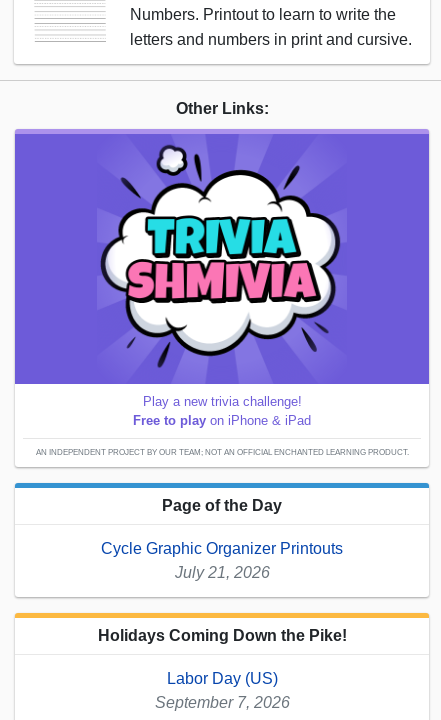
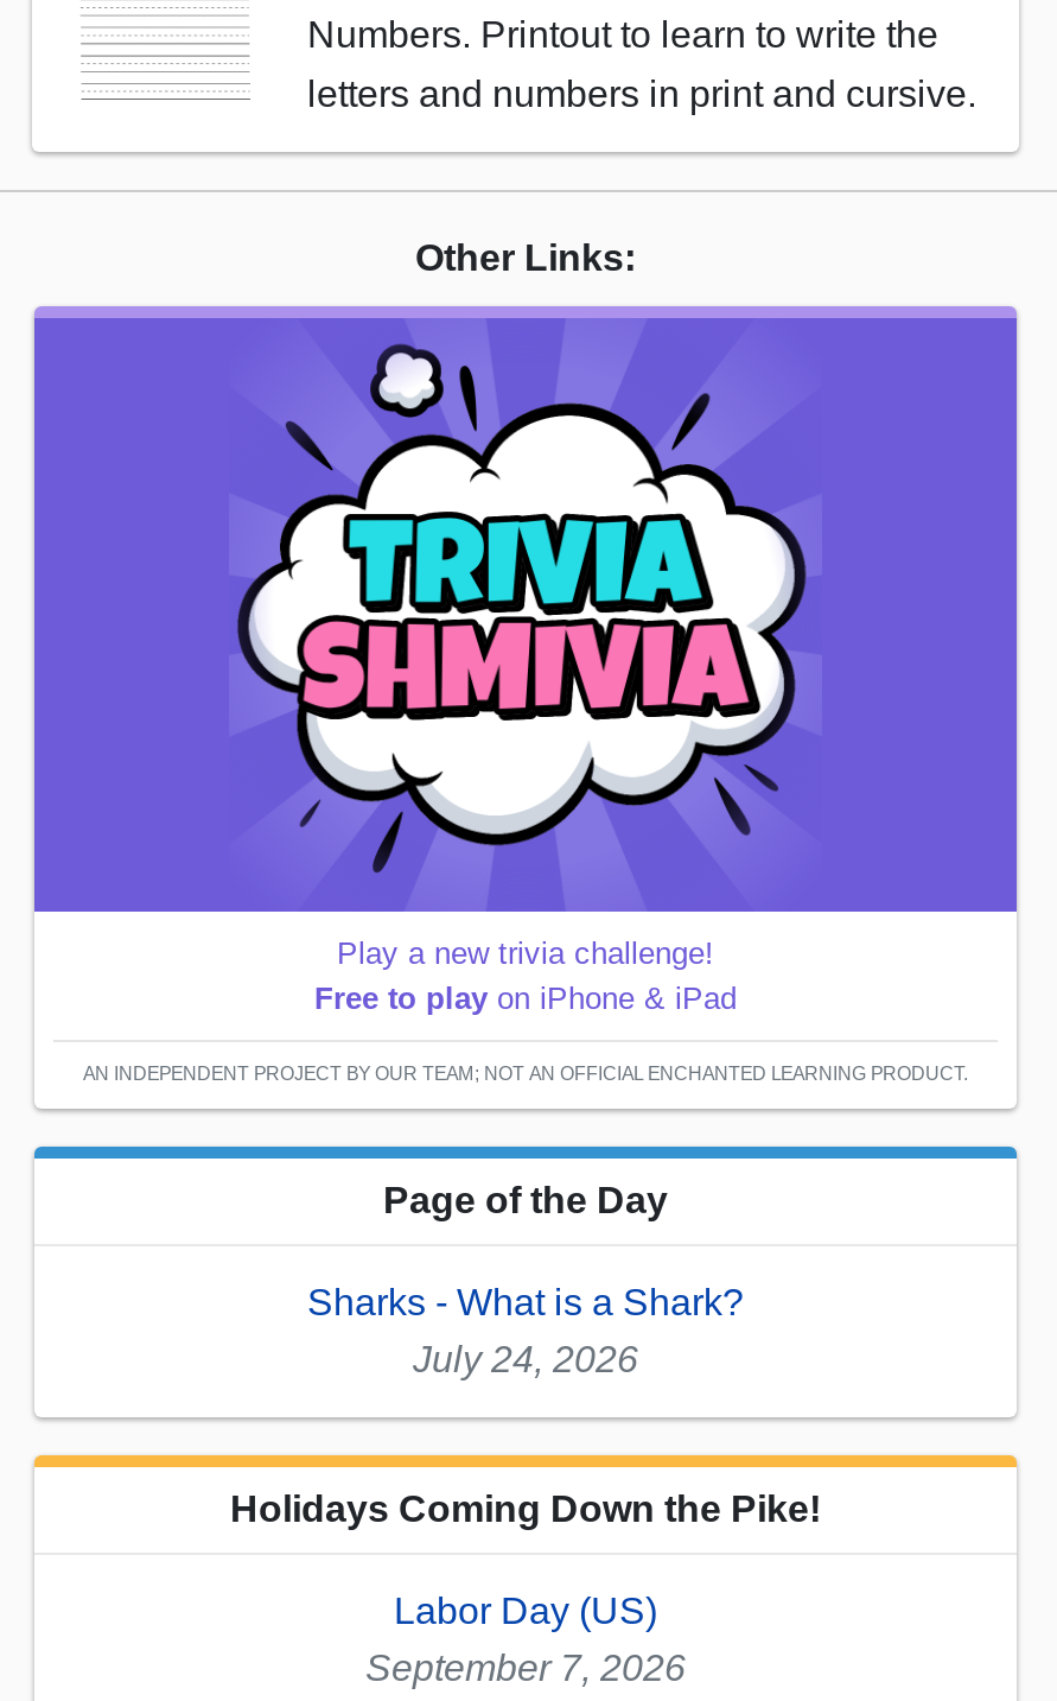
[101,540,343,581] Cycle Graphic Organizer Printouts | July 21, 2026 -> [307,1282,744,1380] Sharks - What is a Shark? | July 24, 2026

